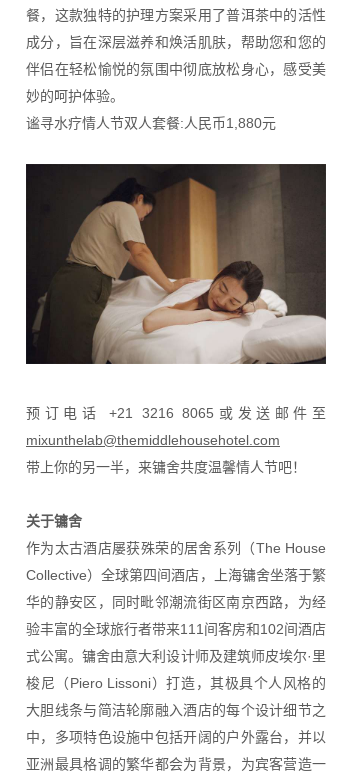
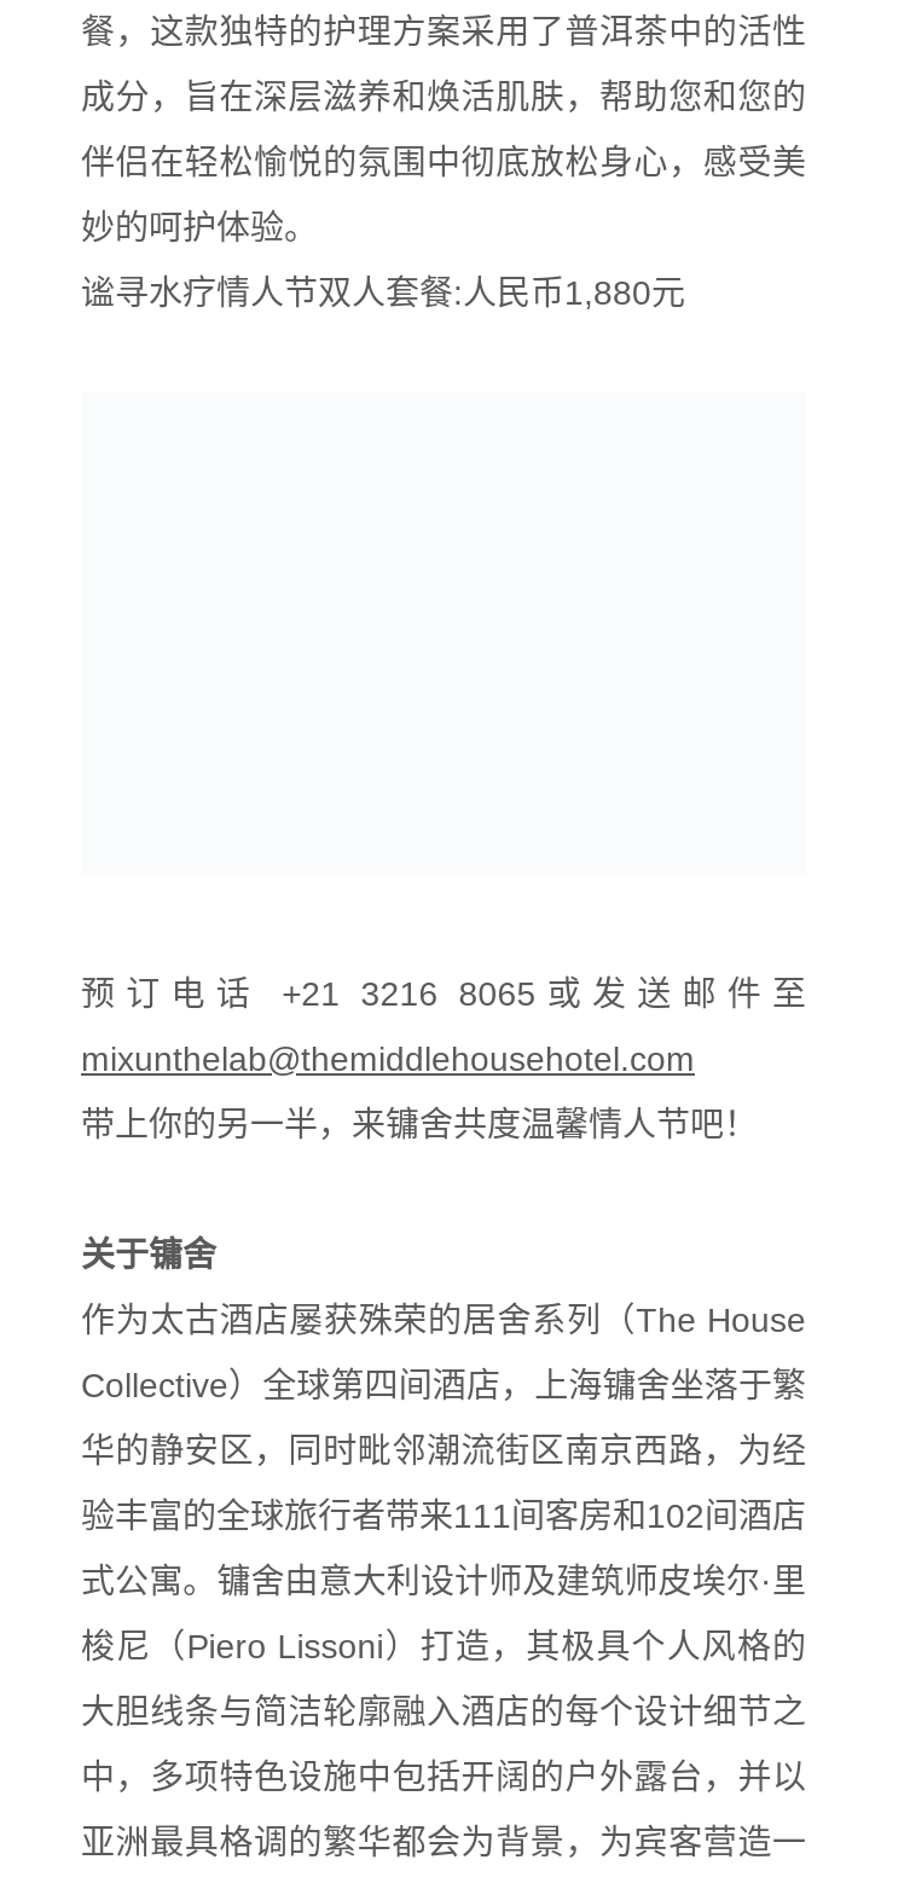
[25,163,327,365] [image] -> none

